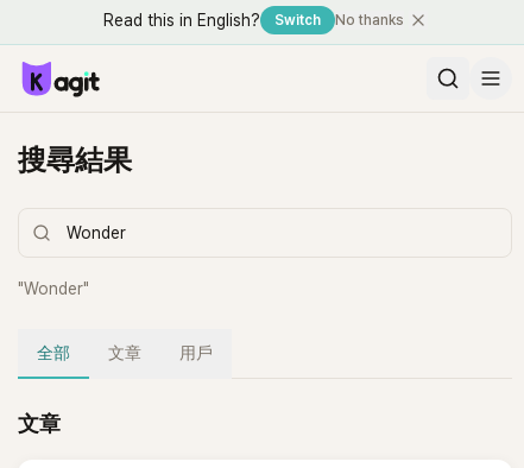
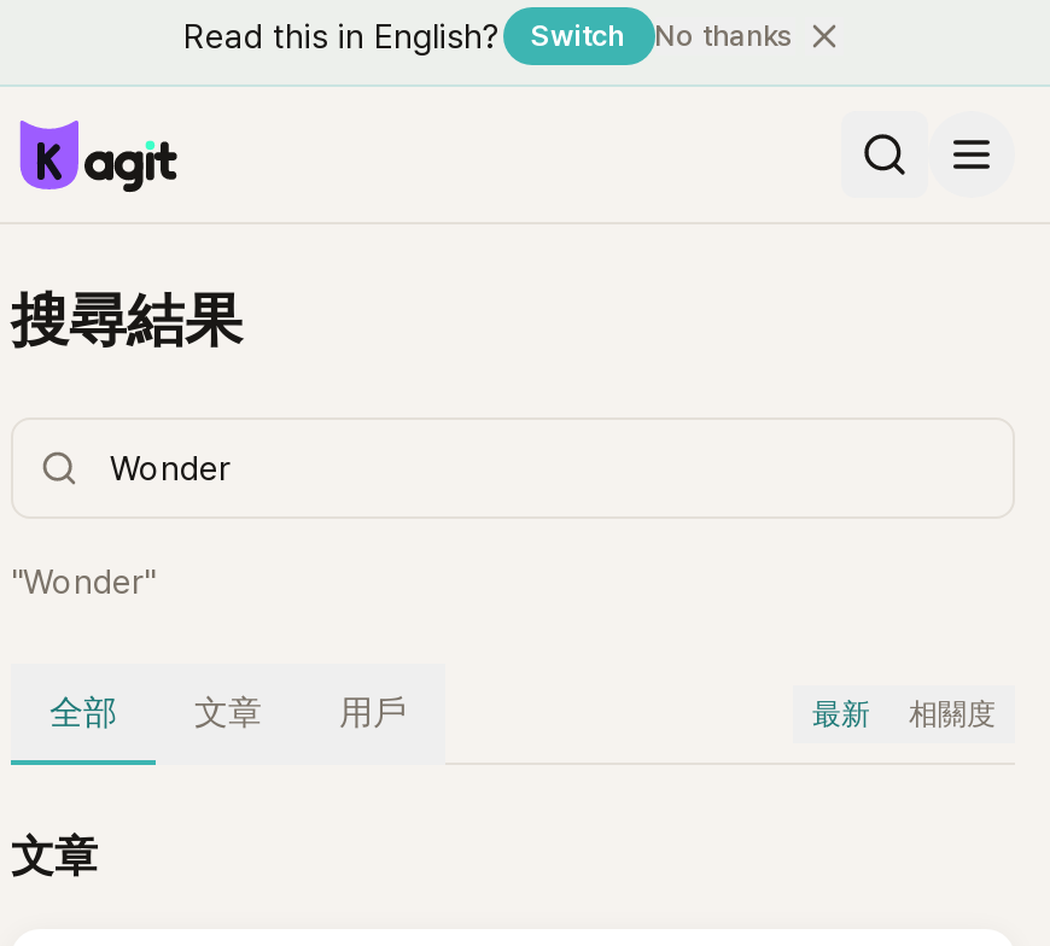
none -> [812,696,996,730] 最新 | 相關度

